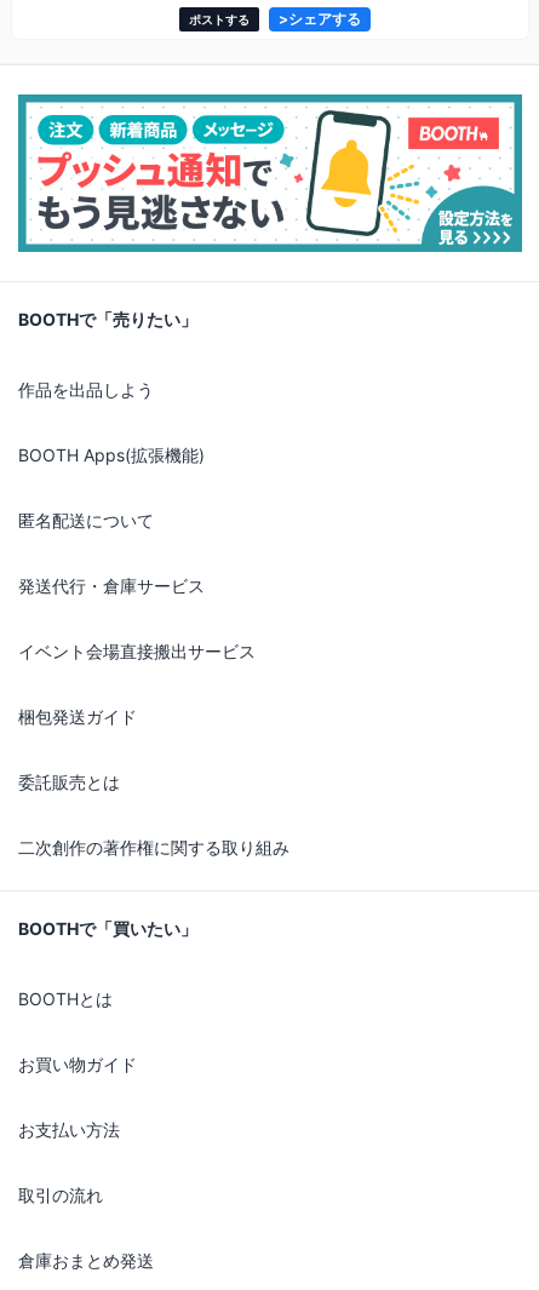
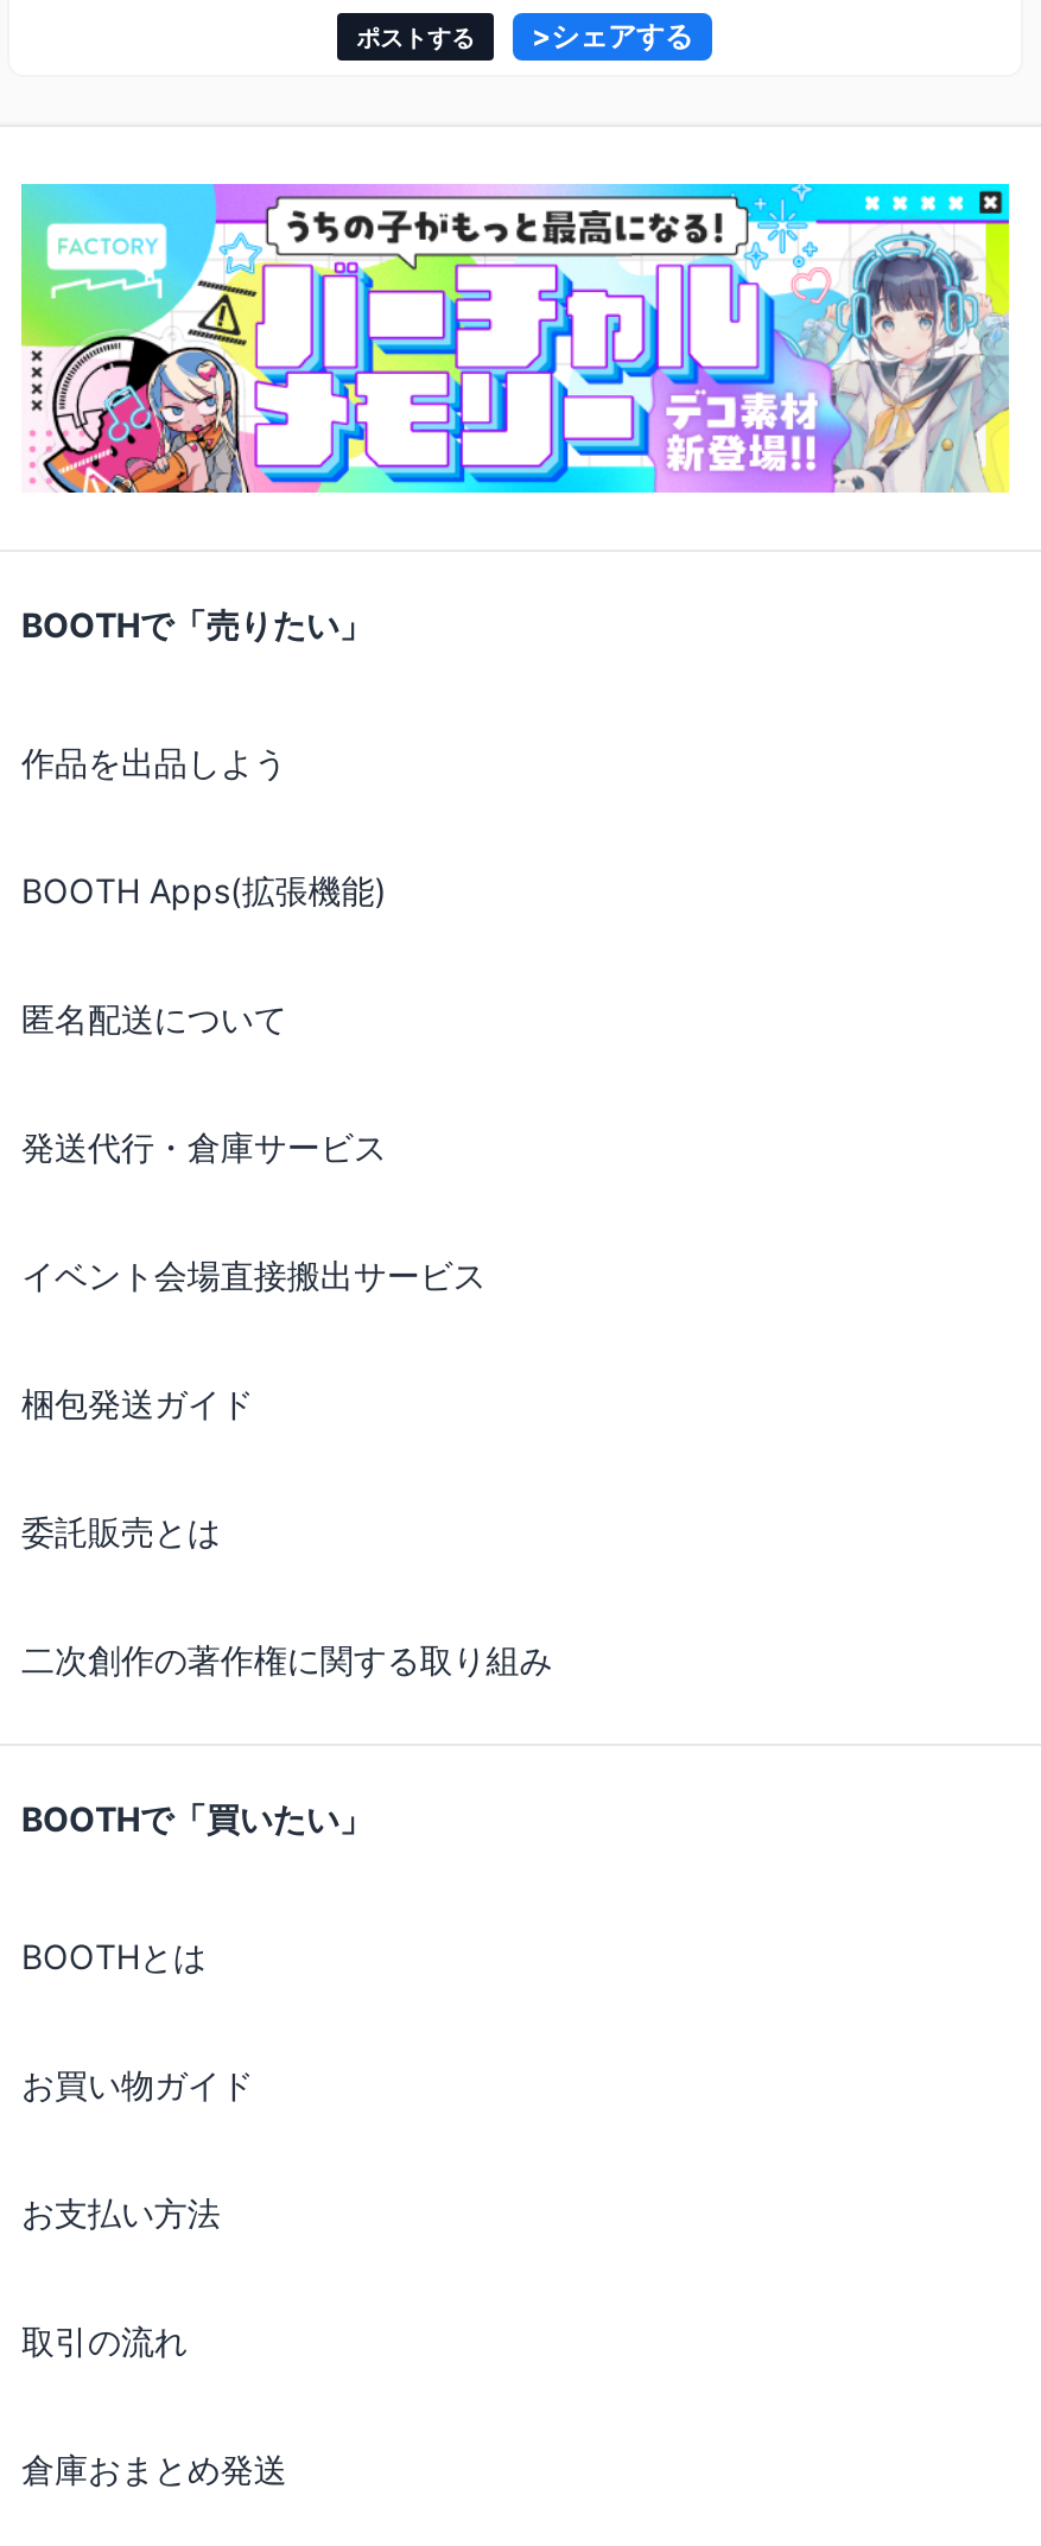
[17,93,523,253] [image] -> [19,182,1011,495] [image]

